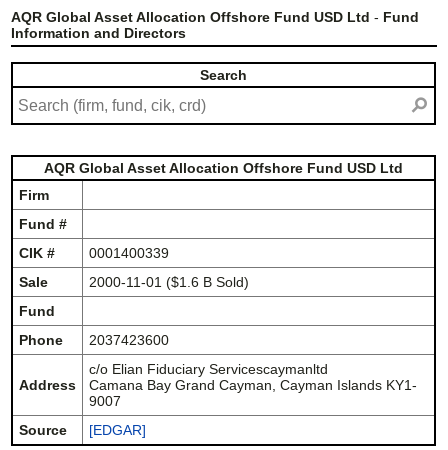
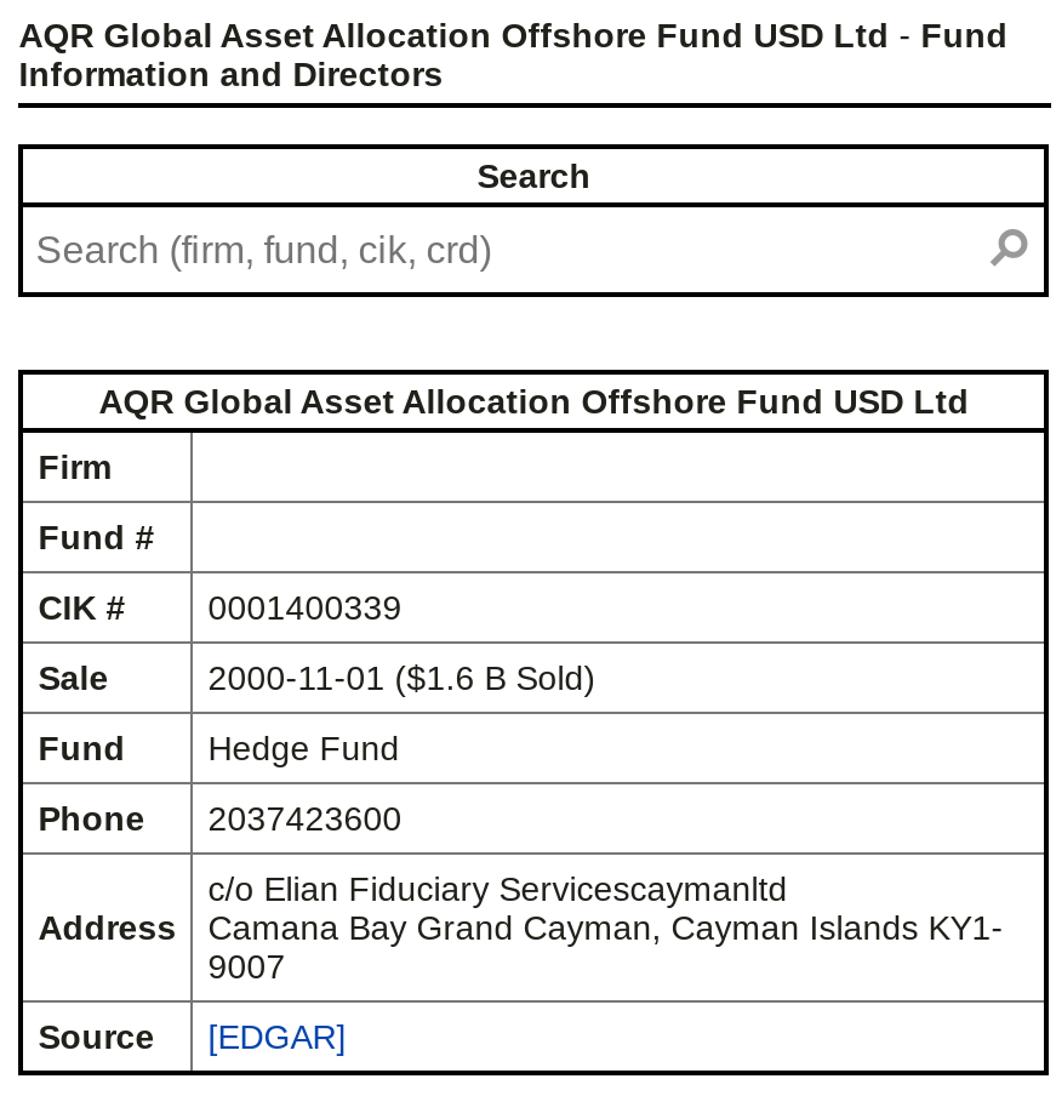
none -> [208,729,399,767] Hedge Fund

